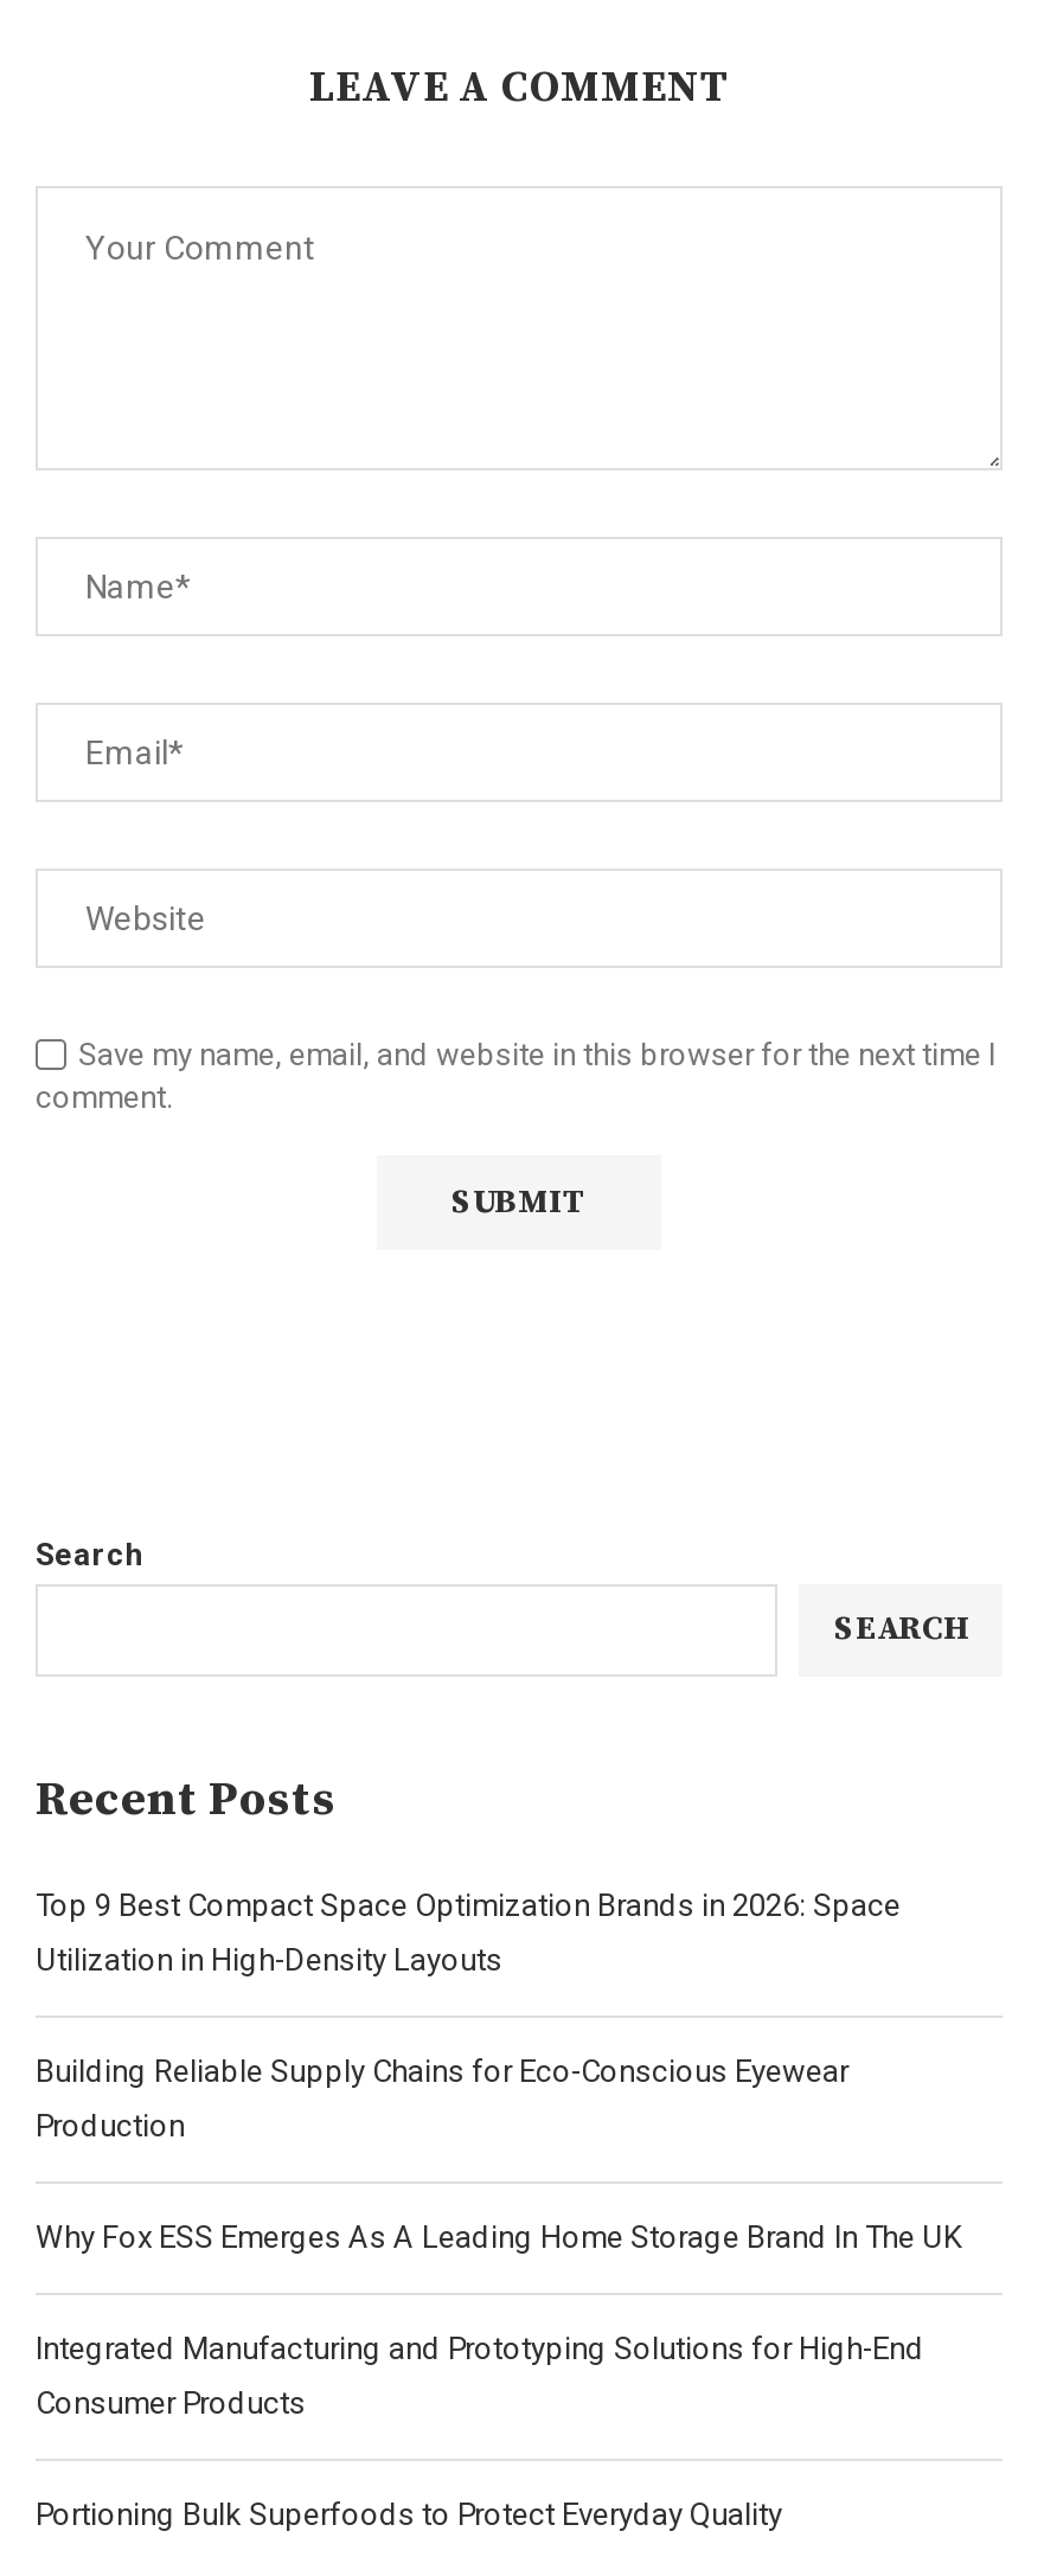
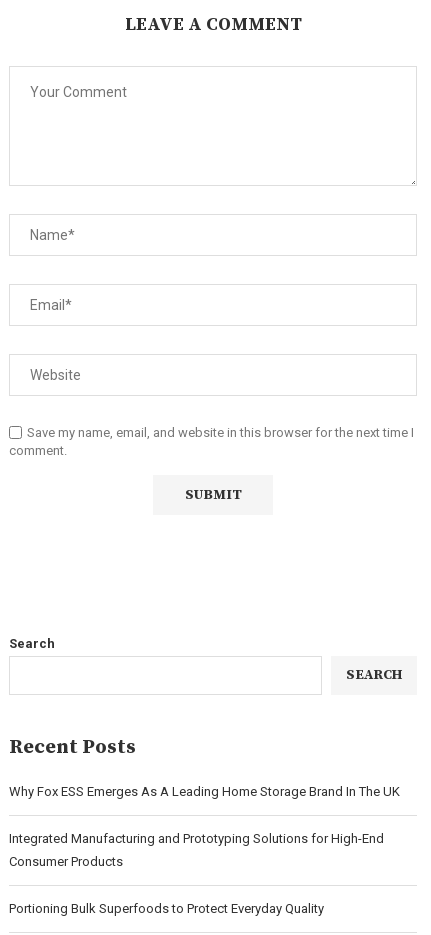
[36,1887,901,2143] Top 9 Best Compact Space Optimization Brands in 2026: Space | Utilization in High-Density Layouts | Building Reliable Supply Chains for Eco-Conscious Eyewear | Production -> none

